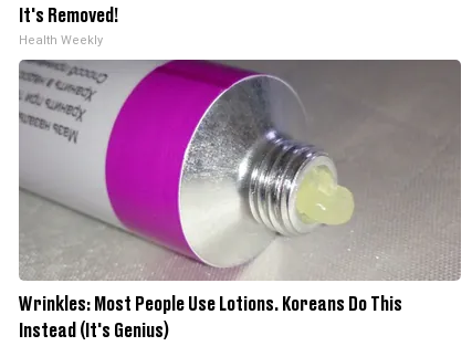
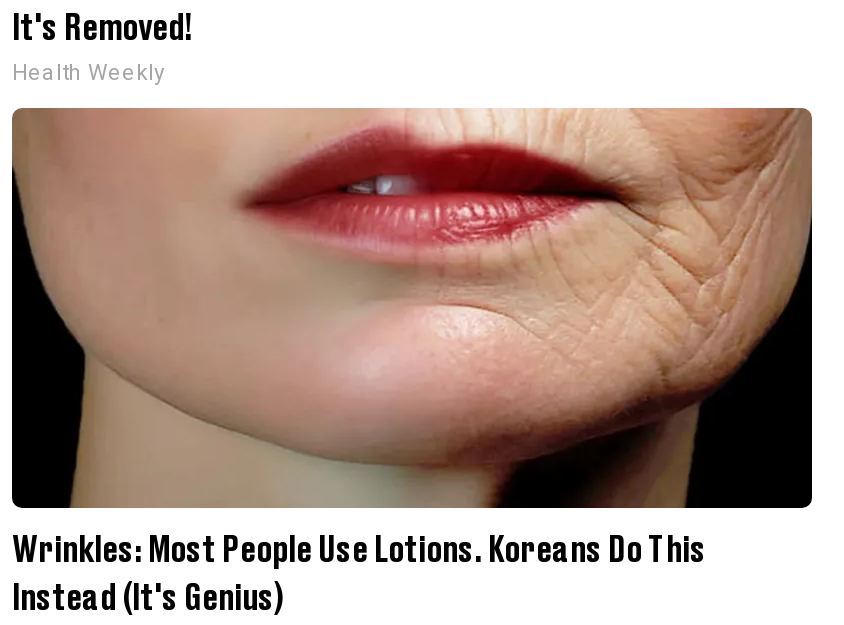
[18,59,461,281] [image] -> [12,108,812,510] [image]

